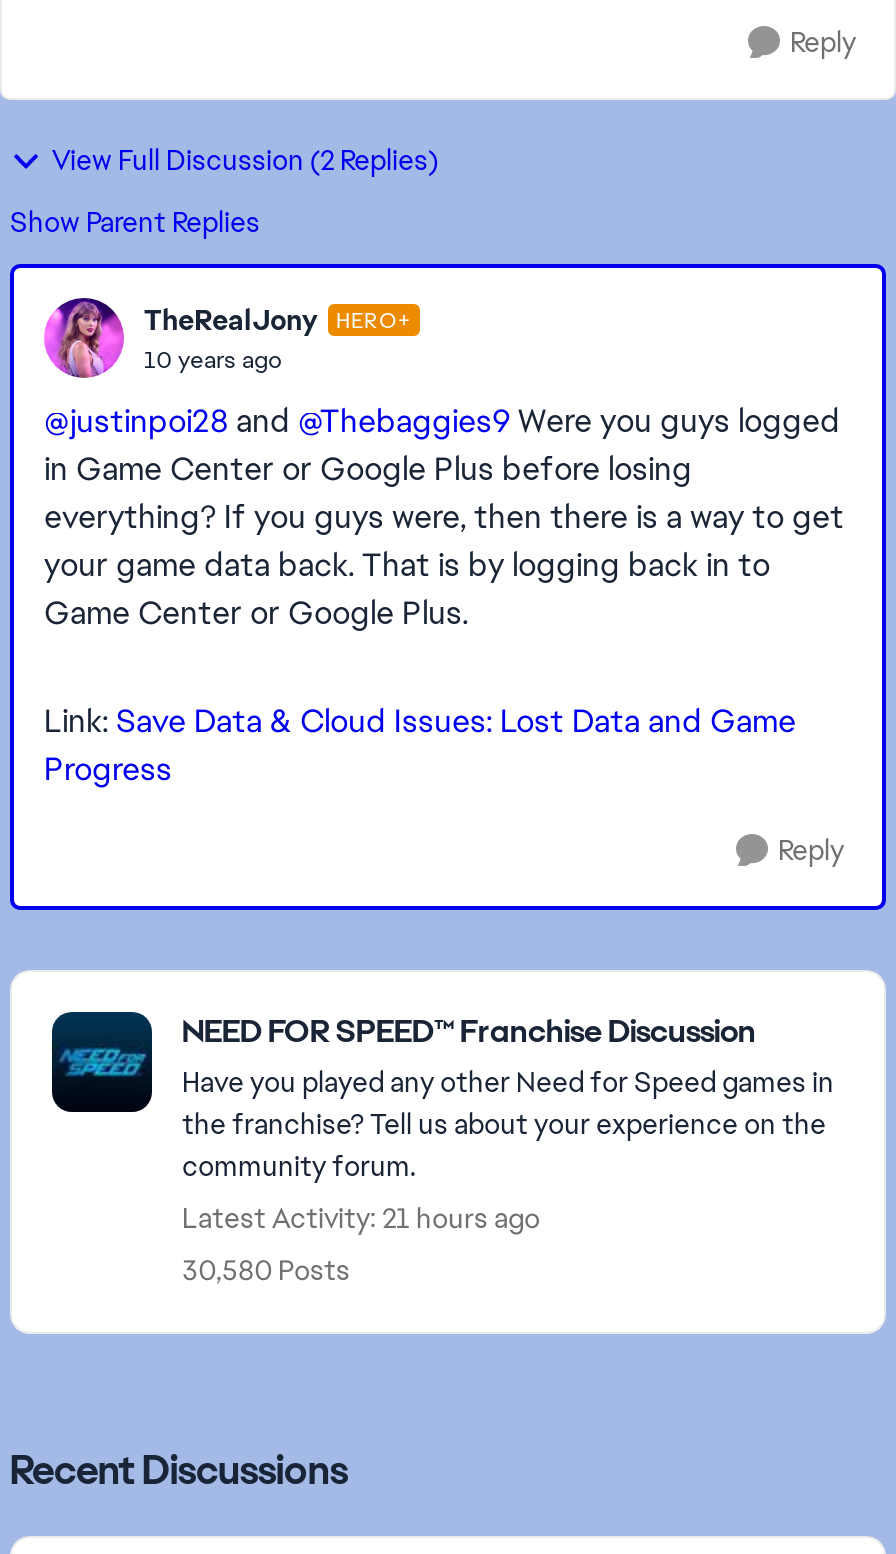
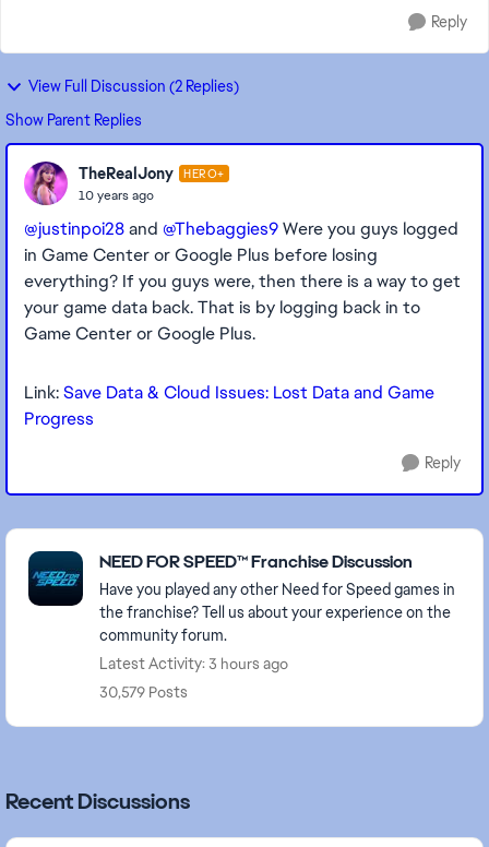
[182,1200,540,1236] Latest Activity: 21 hours ago -> [99,654,288,673] Latest Activity: 3 hours ago
[182,1252,350,1288] 30,580 Posts -> [99,682,188,702] 30,579 Posts

